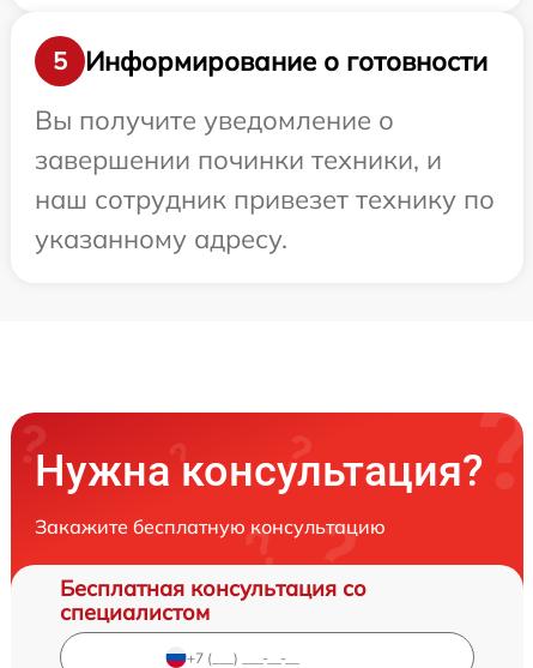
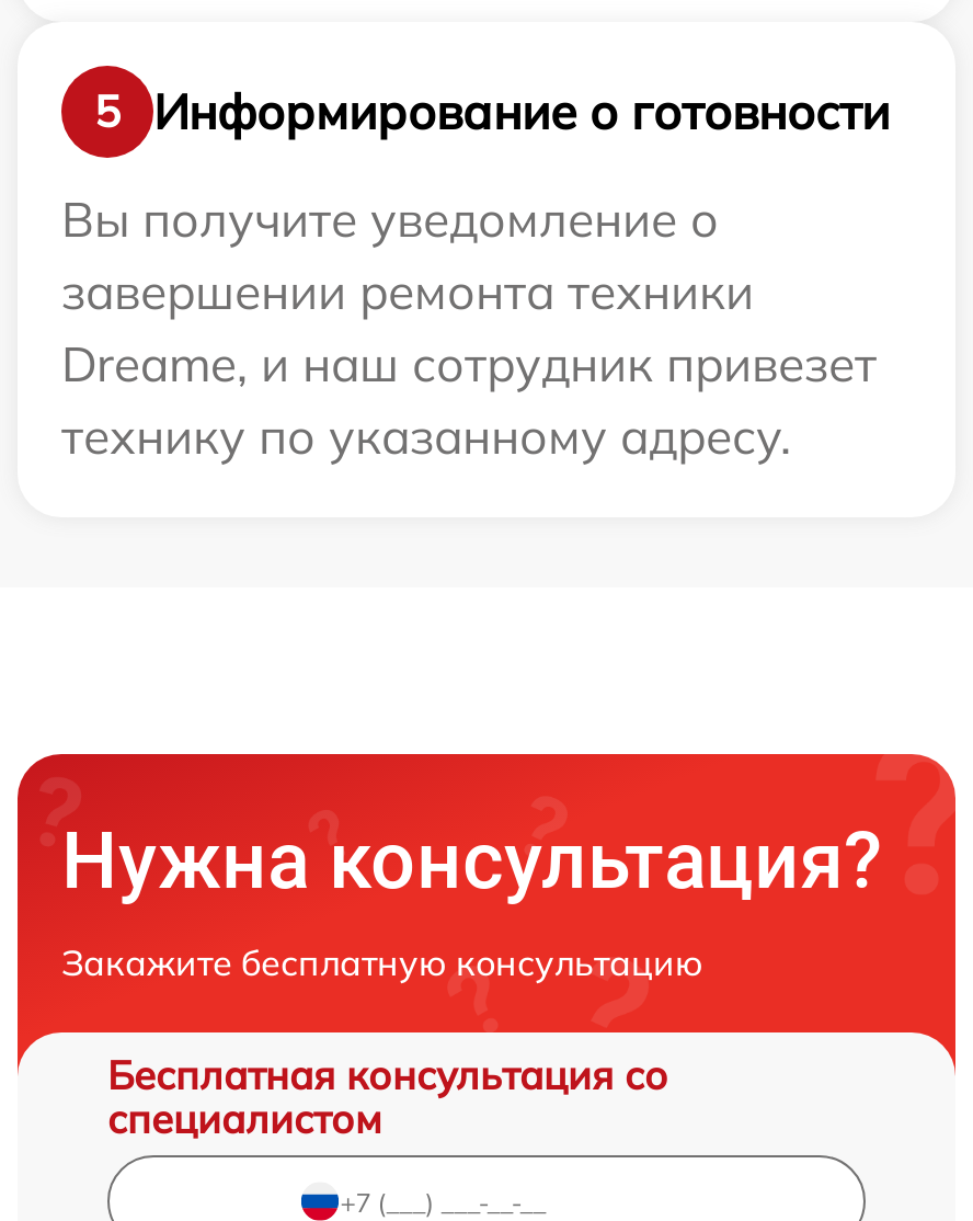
[35,143,495,256] завершении починки техники, и | наш сотрудник привезет технику по | указанному адресу. -> [61,262,877,468] завершении ремонта техники | Dreame, и наш сотрудник привезет | технику по указанному адресу.

